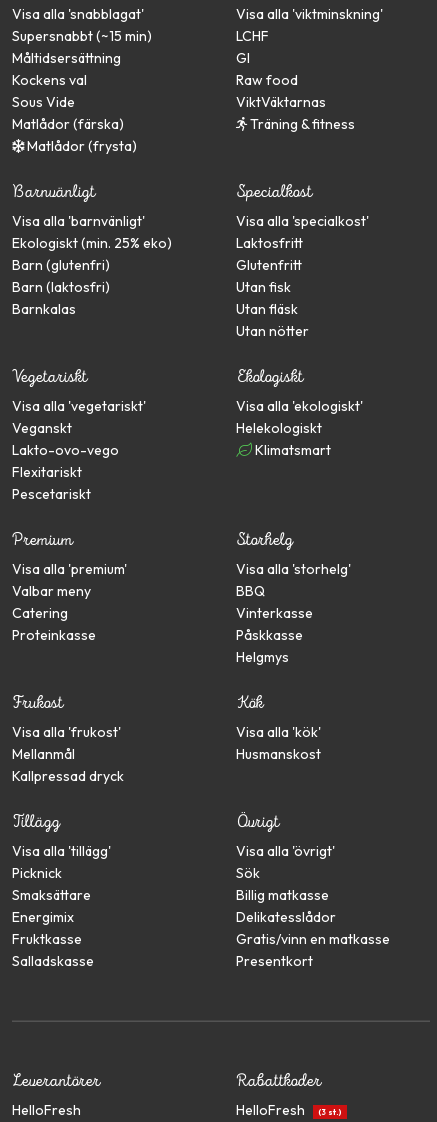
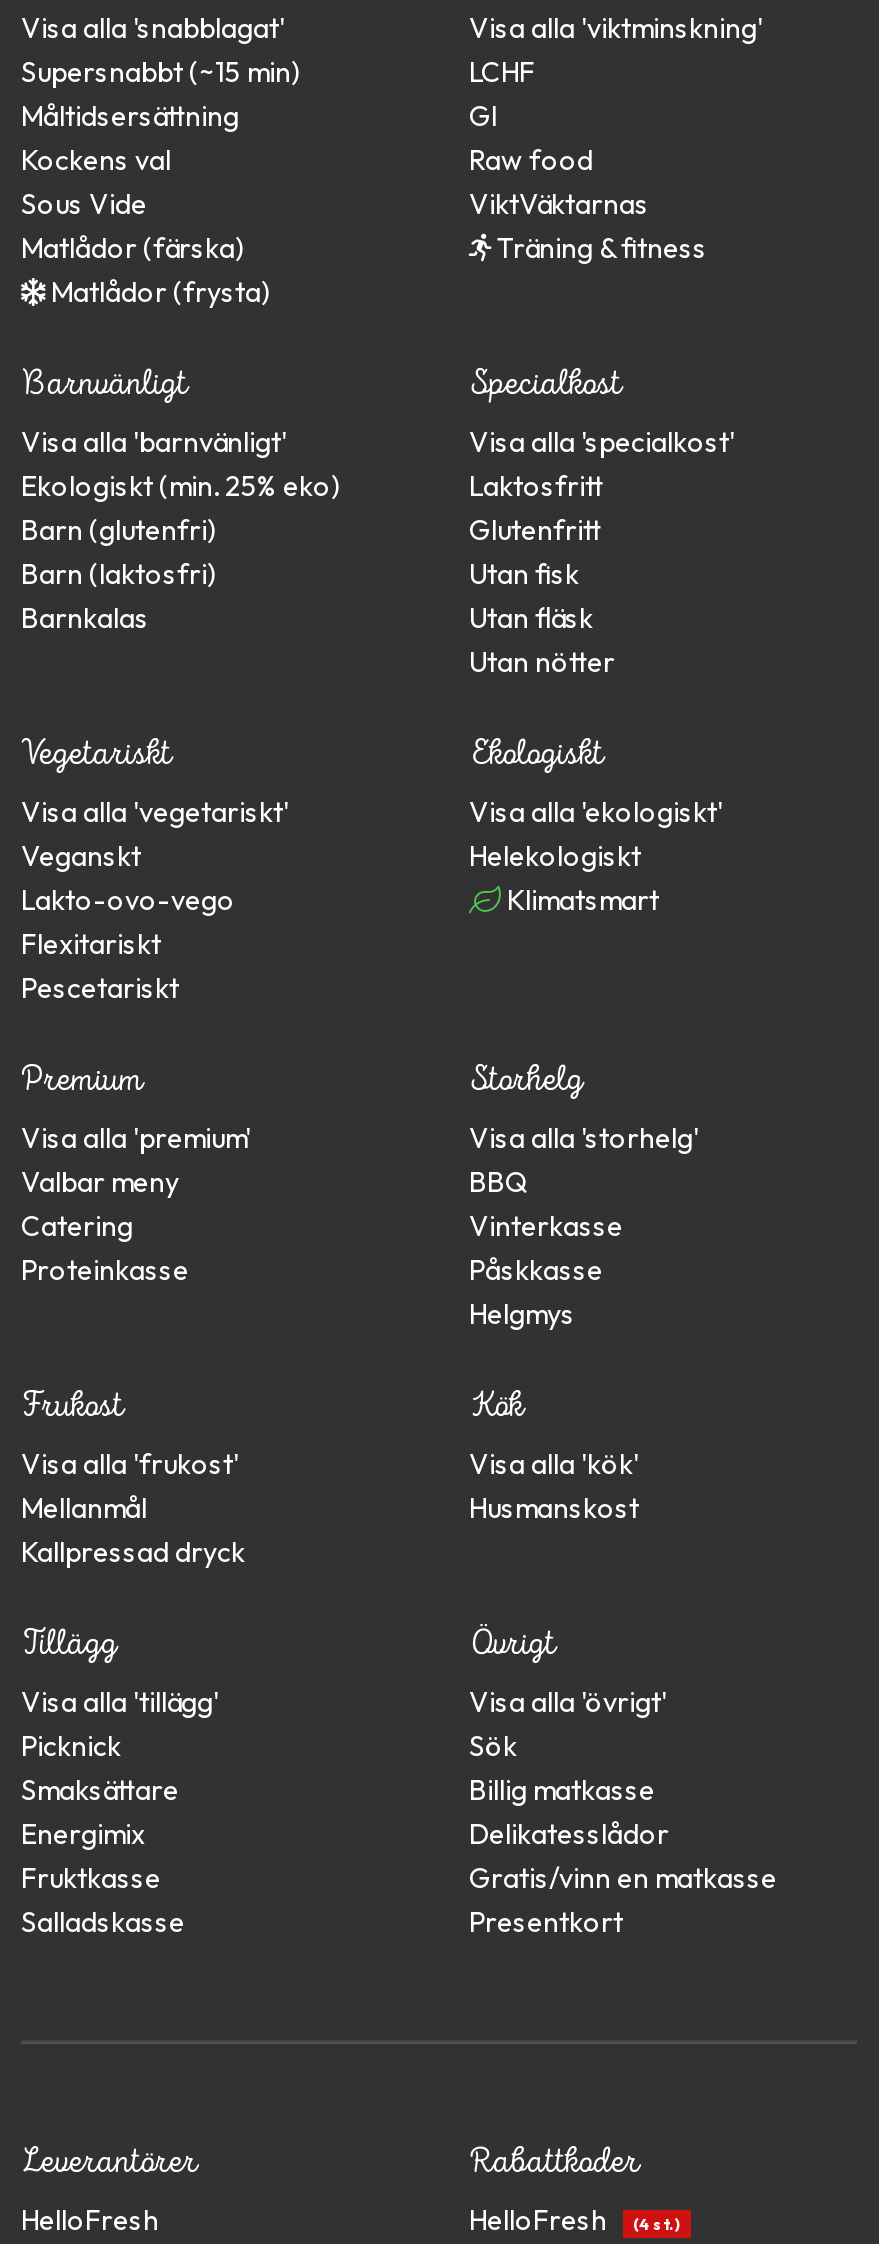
[236,1101,342,1119] HelloFresh (3 st.) -> [469,2202,681,2238] HelloFresh (4 st.)

